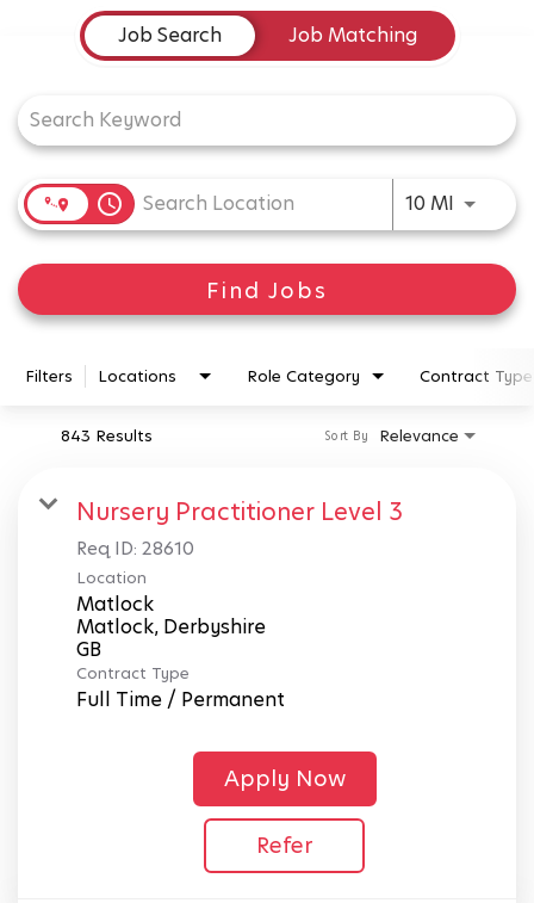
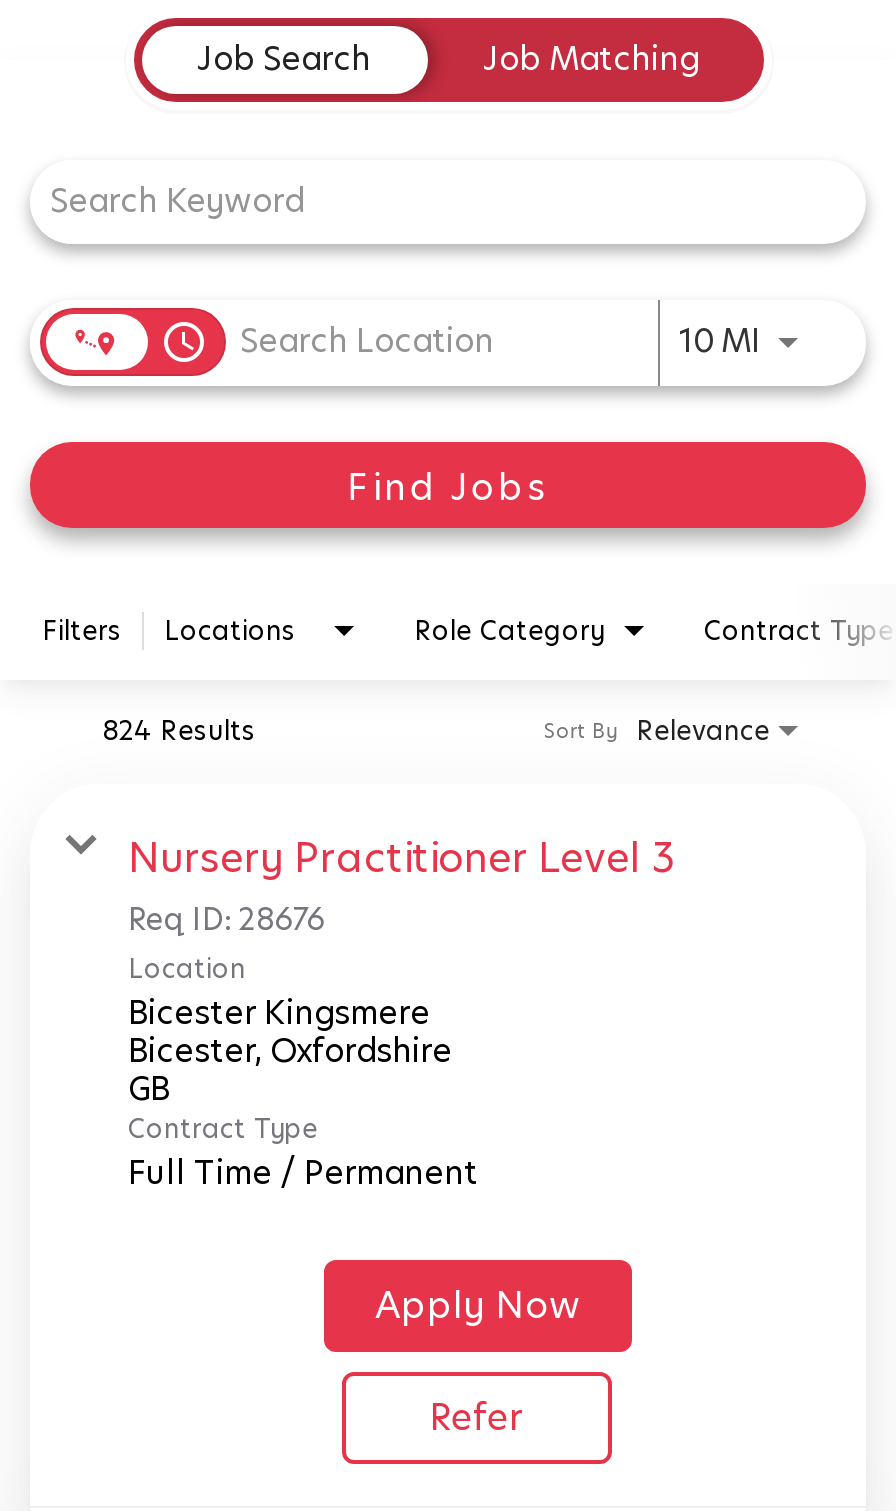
[61,424,153,447] 843 Results -> [102,711,256,749] 824 Results
[76,535,194,560] Req ID: 28610 -> [128,897,324,939] Req ID: 28676
[76,590,266,640] Matlock | Matlock, Derbyshire -> [128,989,452,1073] Bicester Kingsmere | Bicester, Oxfordshire

